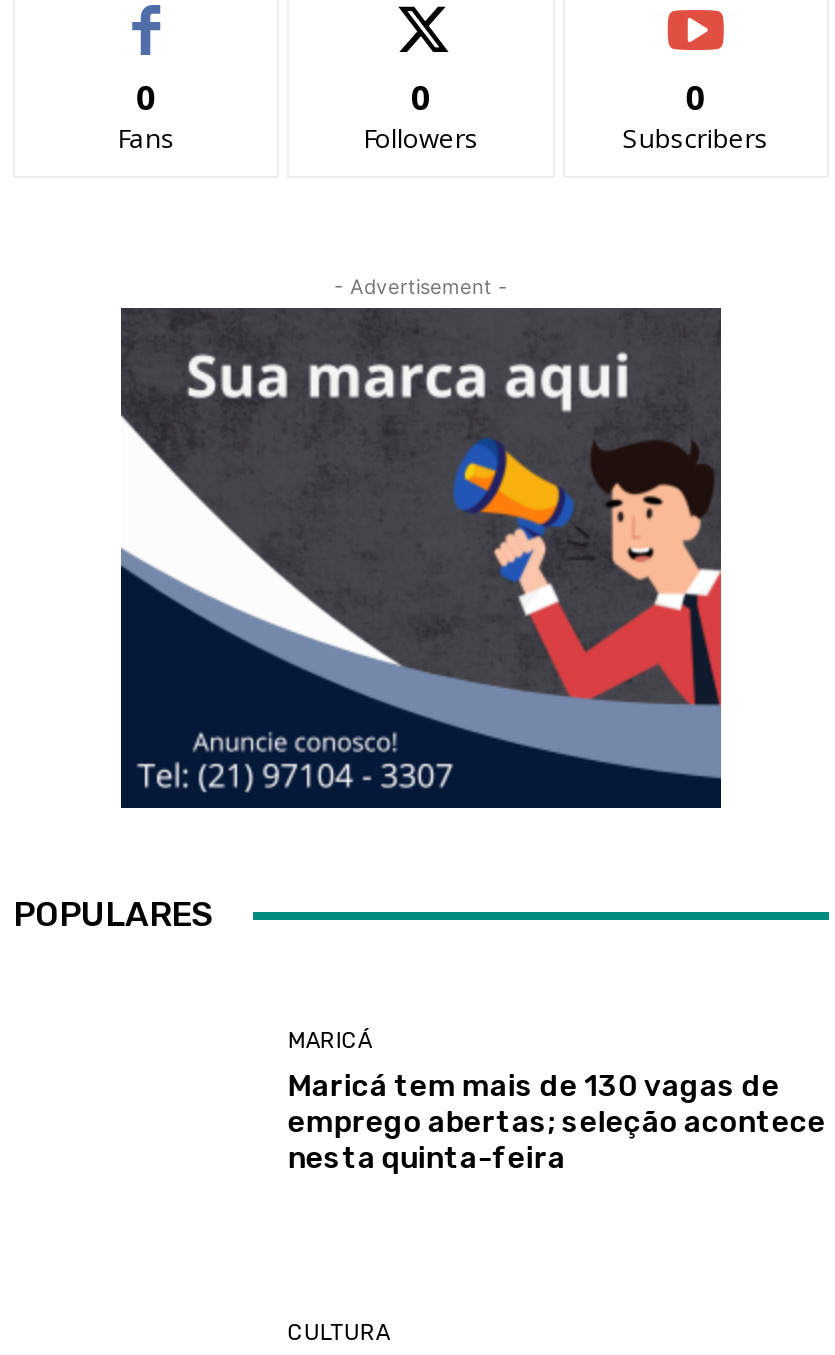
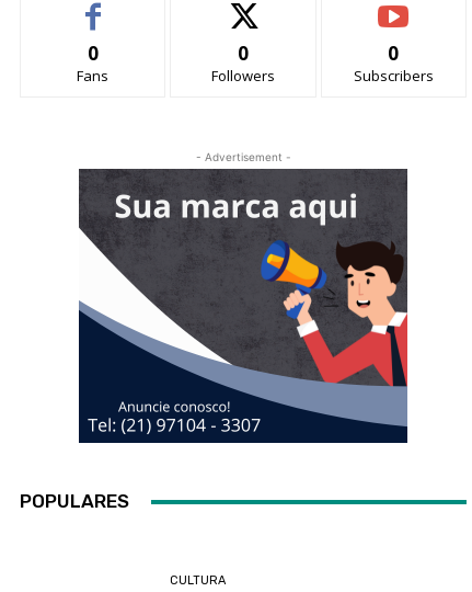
[288,1027,826,1175] MARICÁ | Maricá tem mais de 130 vagas de | emprego abertas; seleção acontece | nesta quinta-feira -> none

